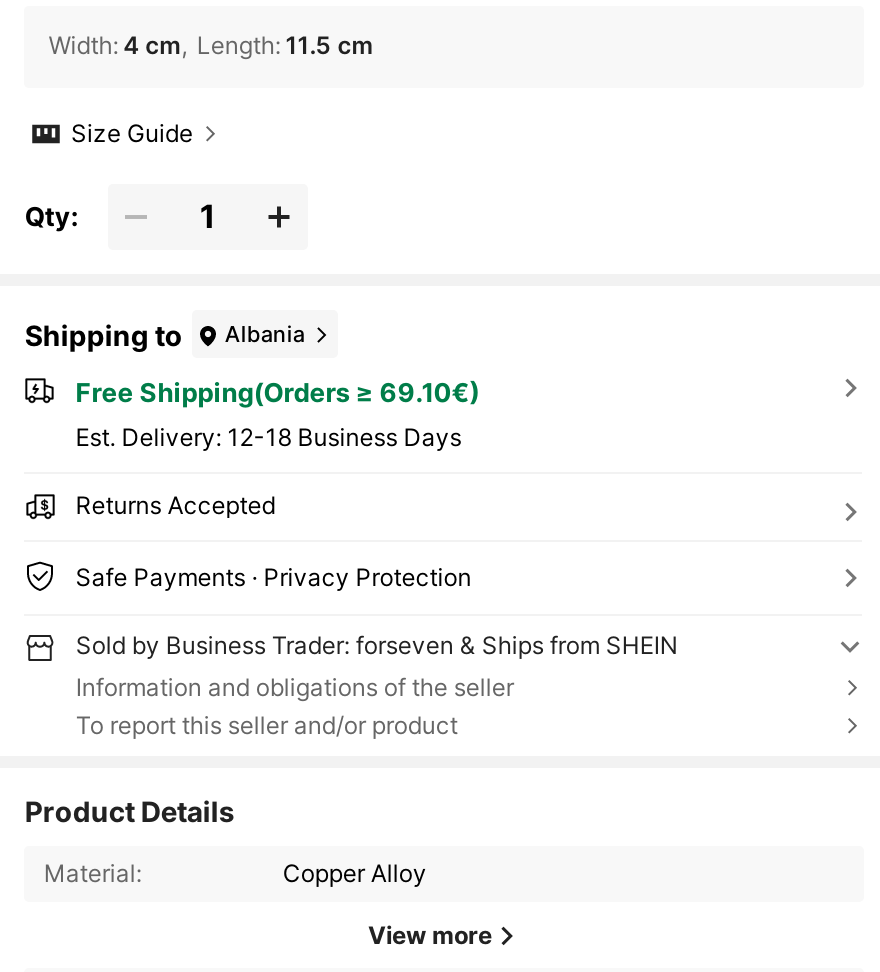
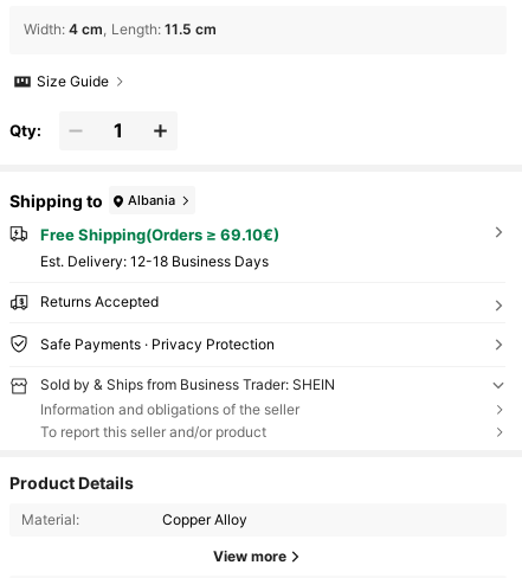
[76,630,678,660] Sold by Business Trader: forseven & Ships from SHEIN -> [40,375,335,393] Sold by & Ships from Business Trader: SHEIN

